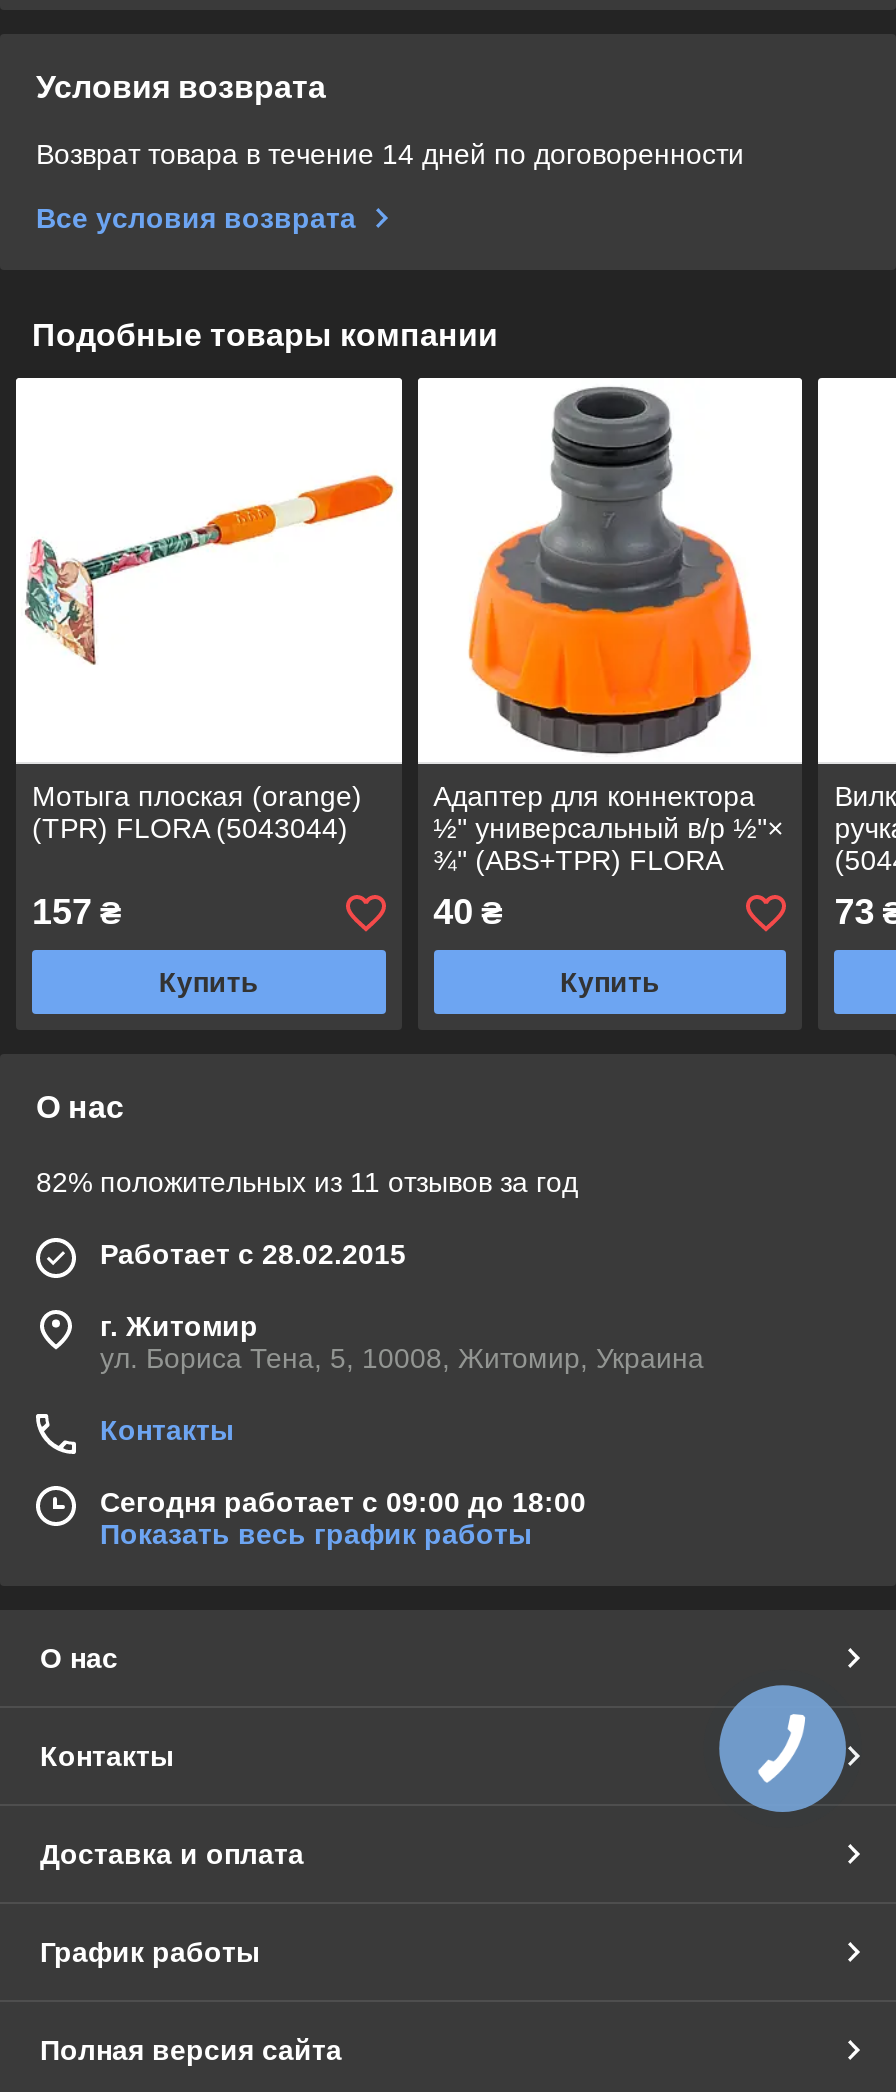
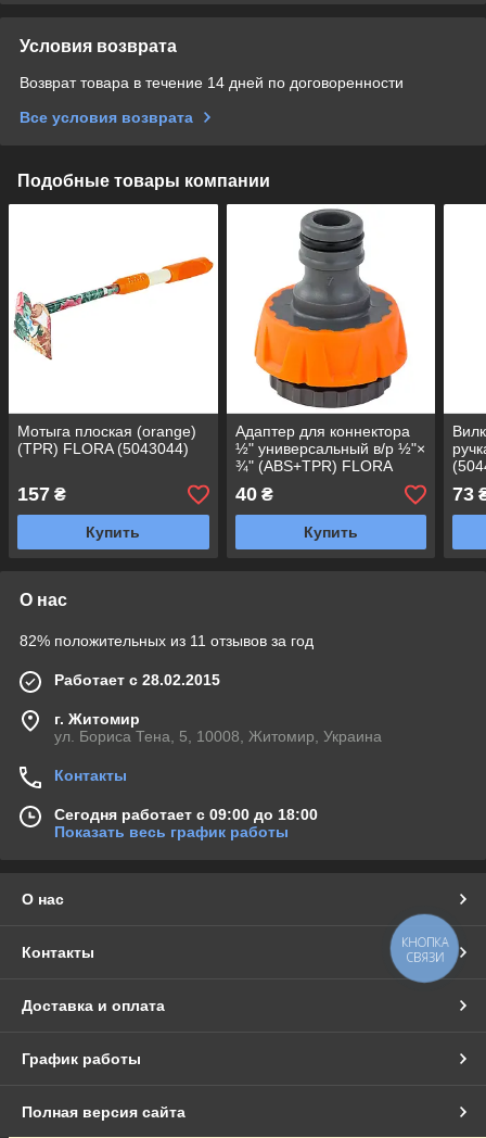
none -> [401,934,448,965] КНОПКА | СВЯЗИ

